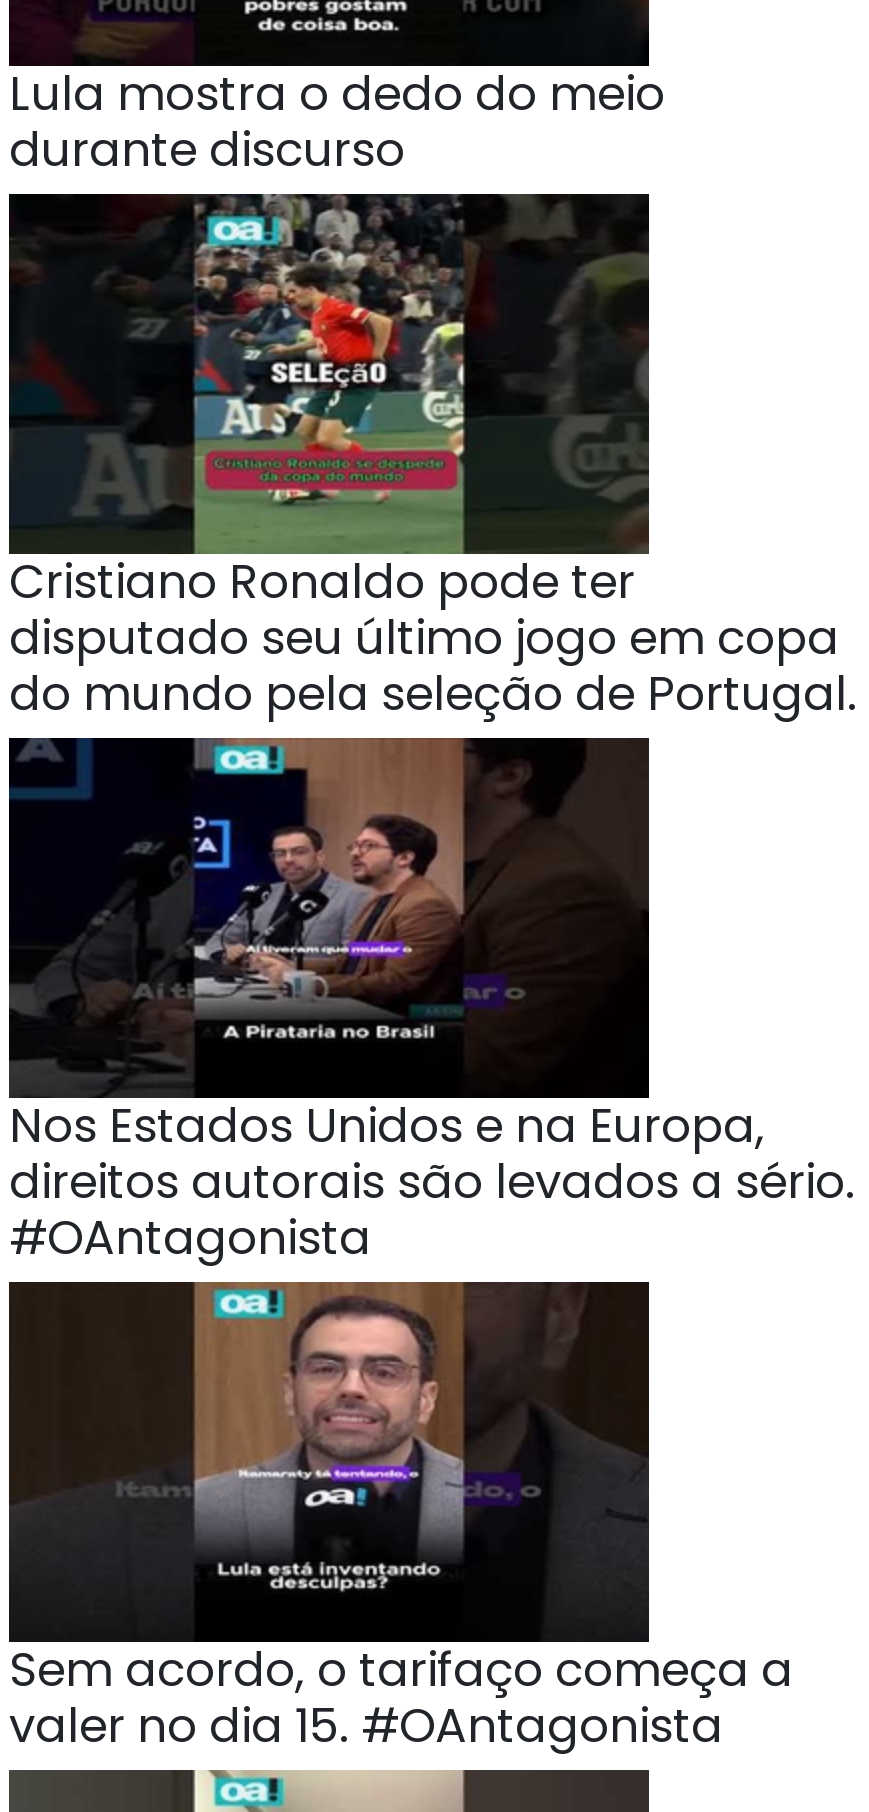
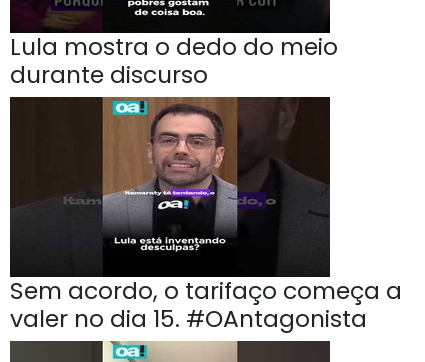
[9,192,857,726] [image] | Cristiano Ronaldo pode ter | disputado seu último jogo em copa | do mundo pela seleção de Portugal. -> none
[557,254,643,318] [image] -> none
[557,420,647,530] [image] -> none
[9,740,855,1270] [image] | Nos Estados Unidos e na Europa, | direitos autorais são levados a sério. | #OAntagonista -> none

